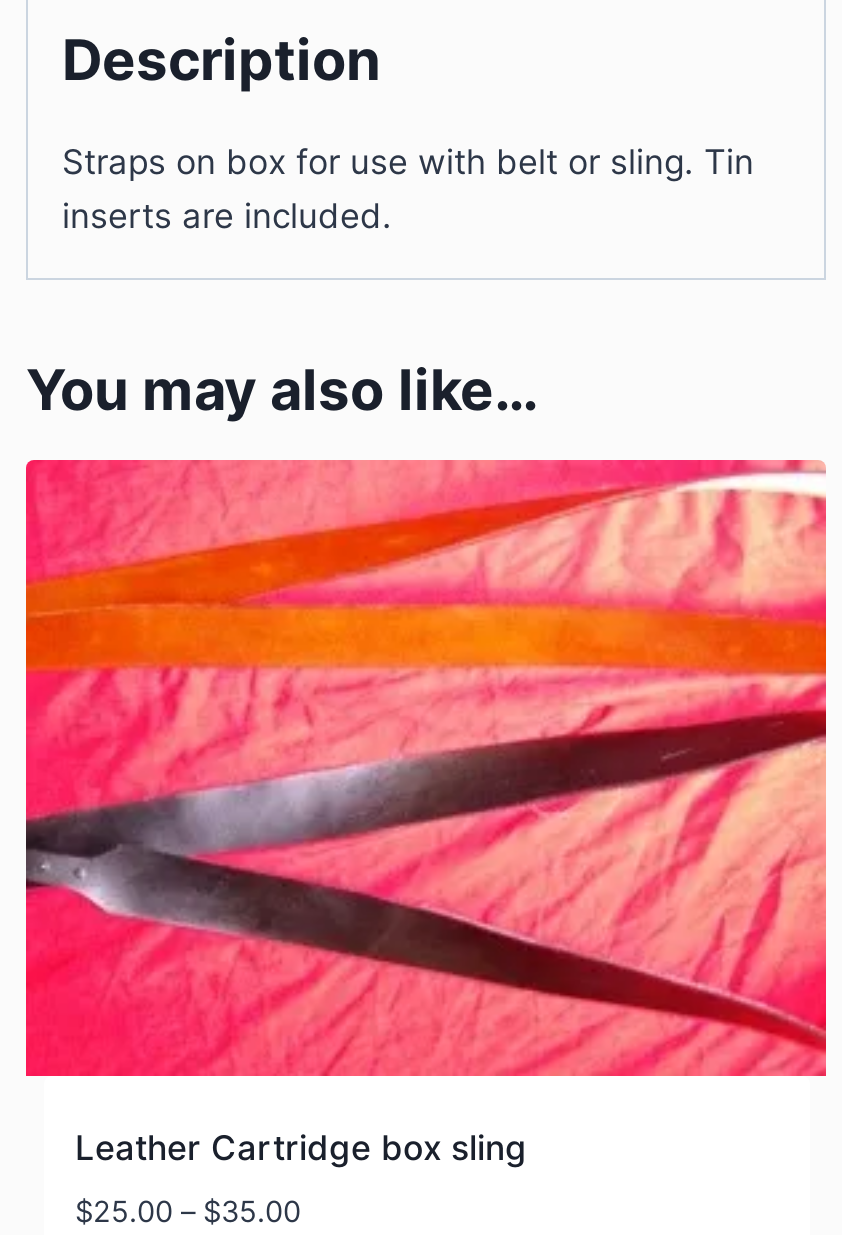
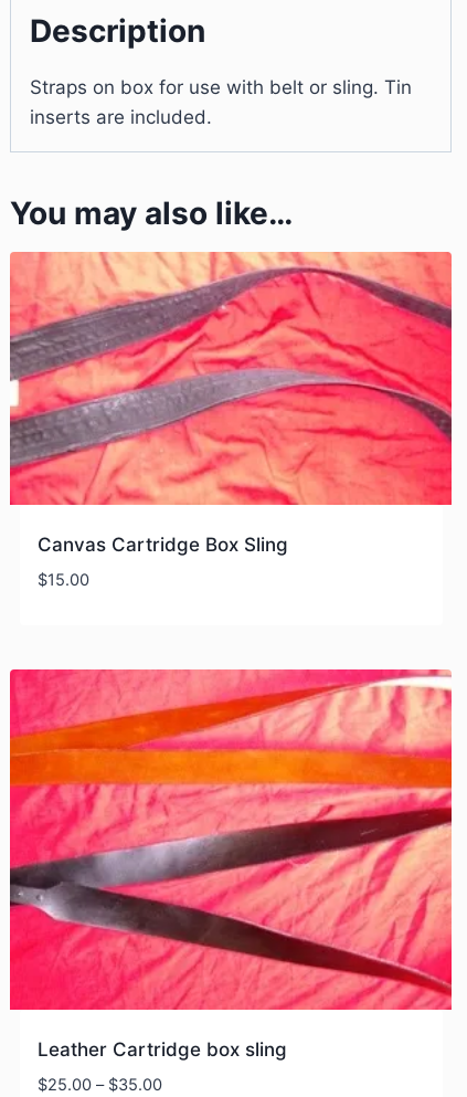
none -> [9,252,453,590] [image] | Canvas Cartridge Box Sling | $15.00

